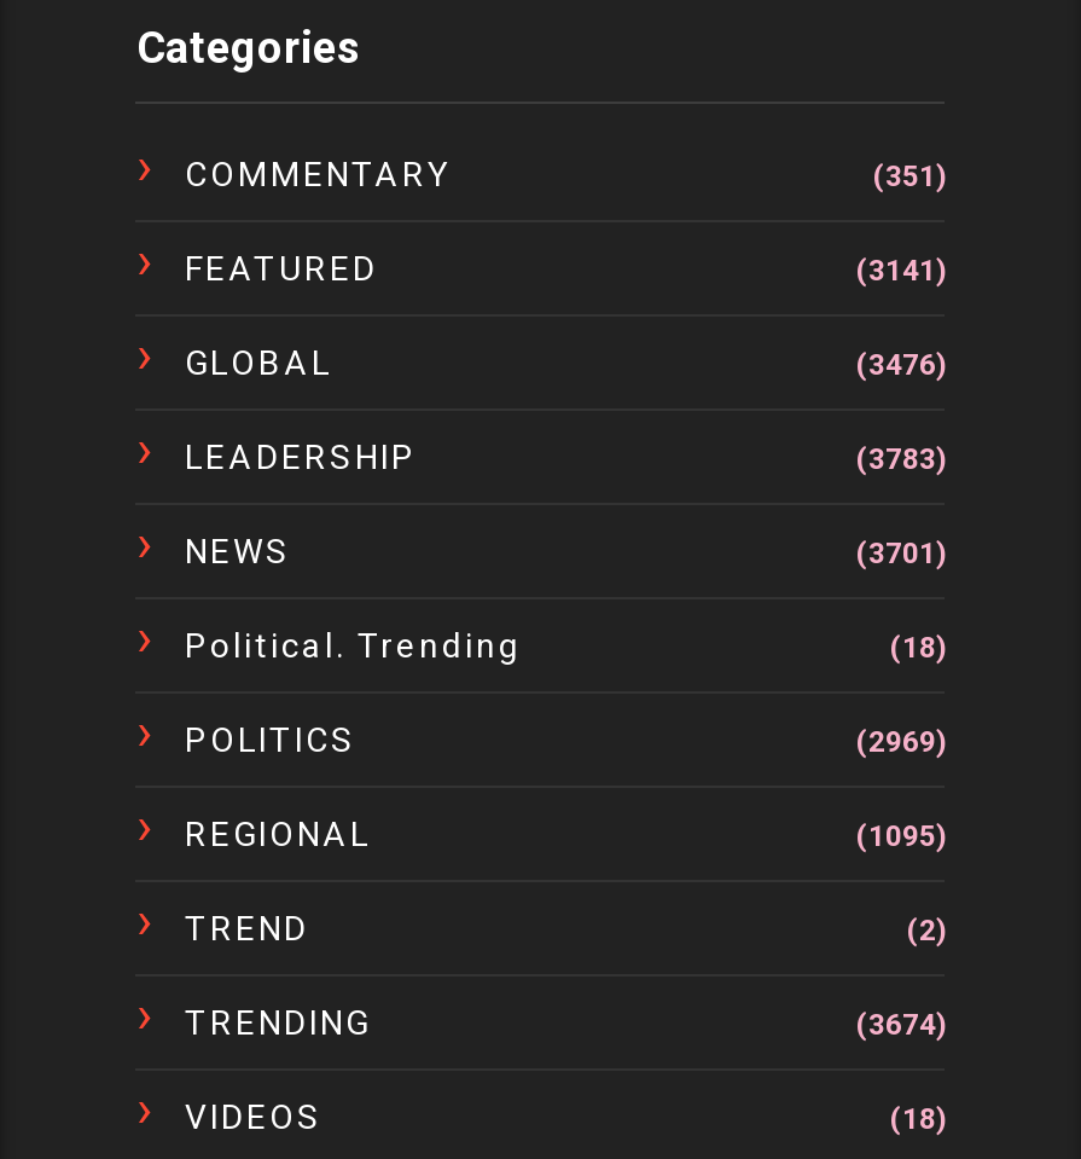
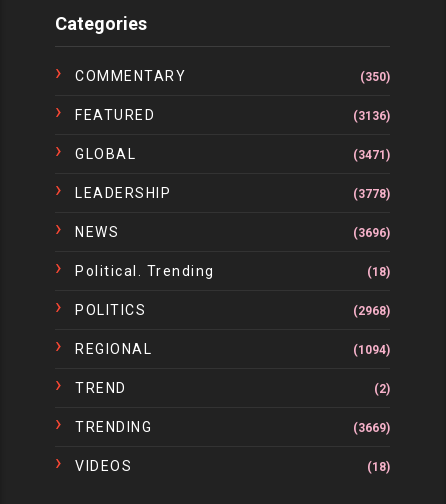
[873,160,946,194] (351) -> [360,70,390,84] (350)
[856,255,946,289] (3141) -> [353,109,390,123] (3136)
[856,349,946,383] (3476) -> [353,148,390,162] (3471)
[856,443,946,477] (3783) -> [353,187,390,201] (3778)
[856,538,946,571] (3701) -> [353,226,390,240] (3696)
[856,726,946,760] (2969) -> [353,304,390,318] (2968)
[856,820,946,854] (1095) -> [353,343,390,357] (1094)
[856,1009,946,1043] (3674) -> [353,421,390,435] (3669)

